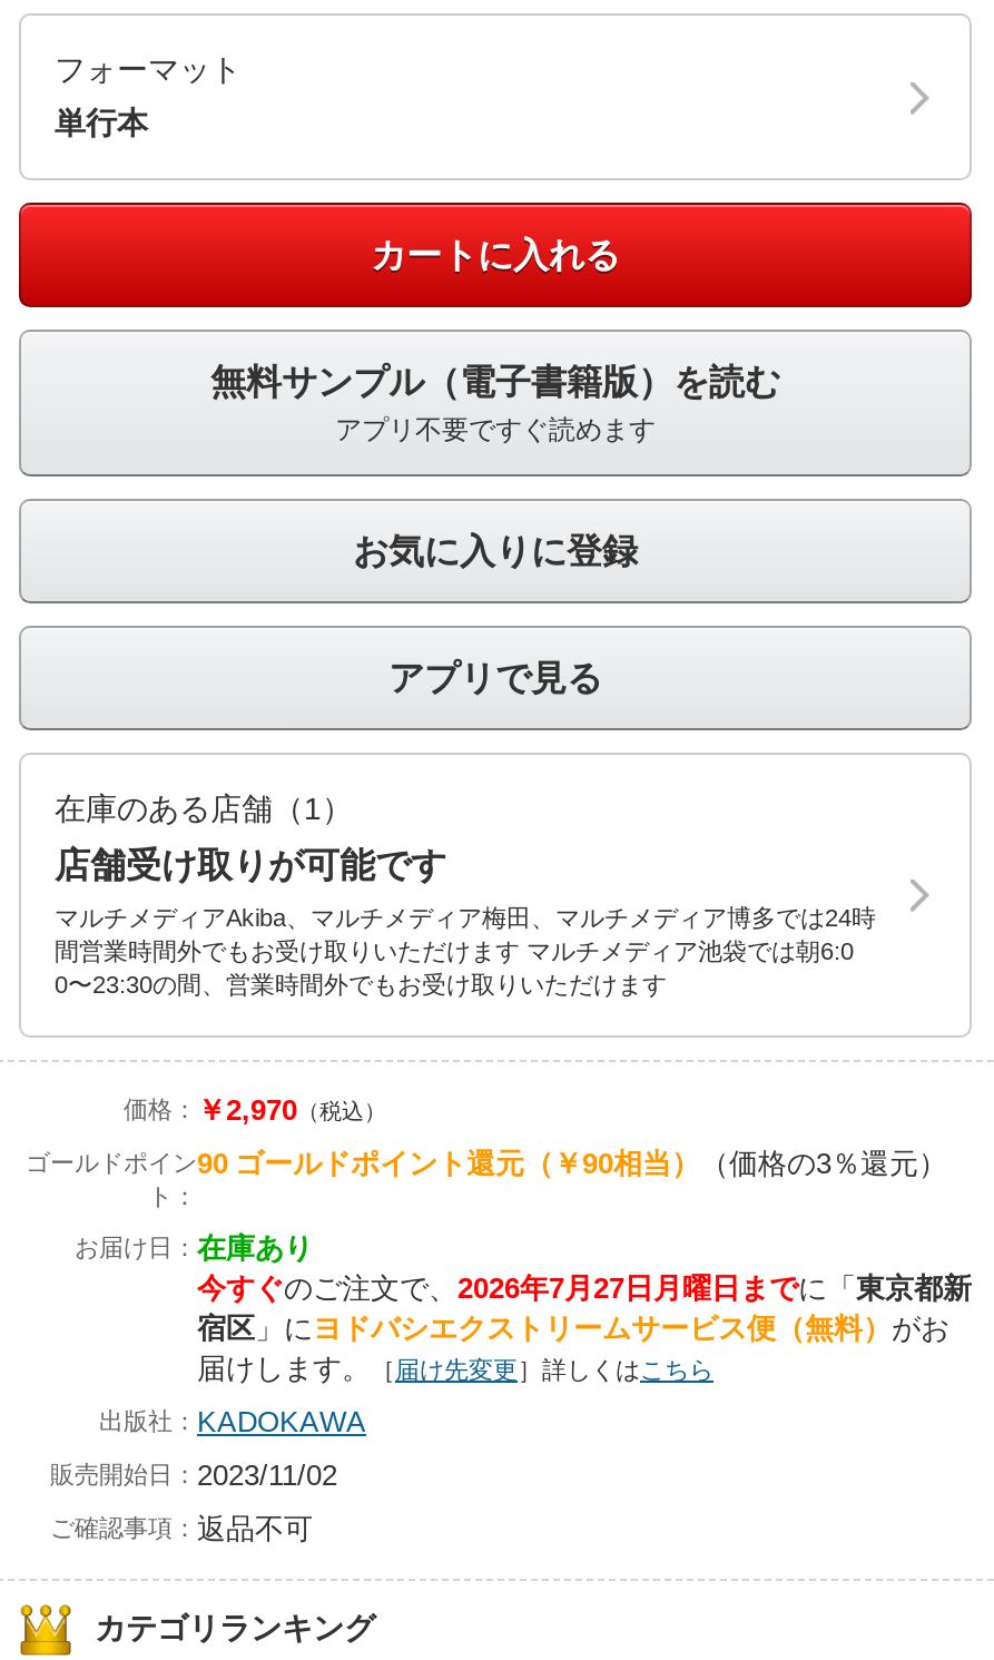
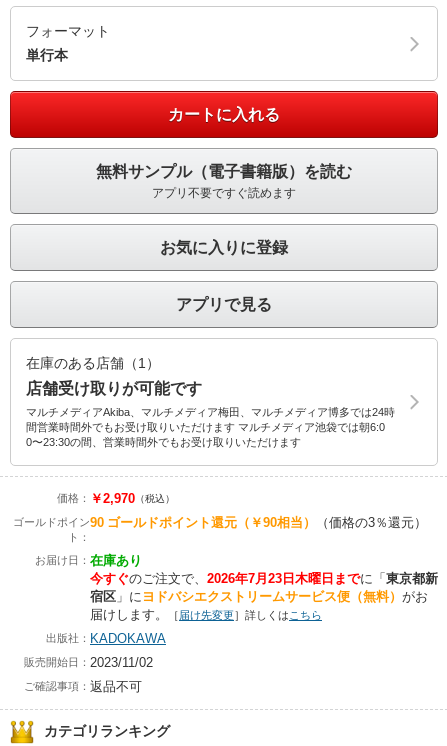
[197,1271,972,1305] 今すぐのご注文で、2026年7月27日月曜日までに「東京都新 -> [90,571,438,586] 今すぐのご注文で、2026年7月23日木曜日までに「東京都新

